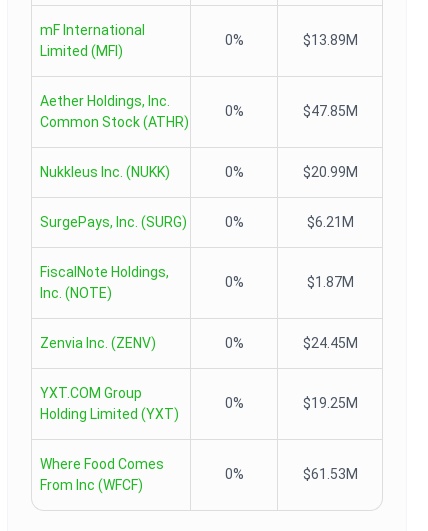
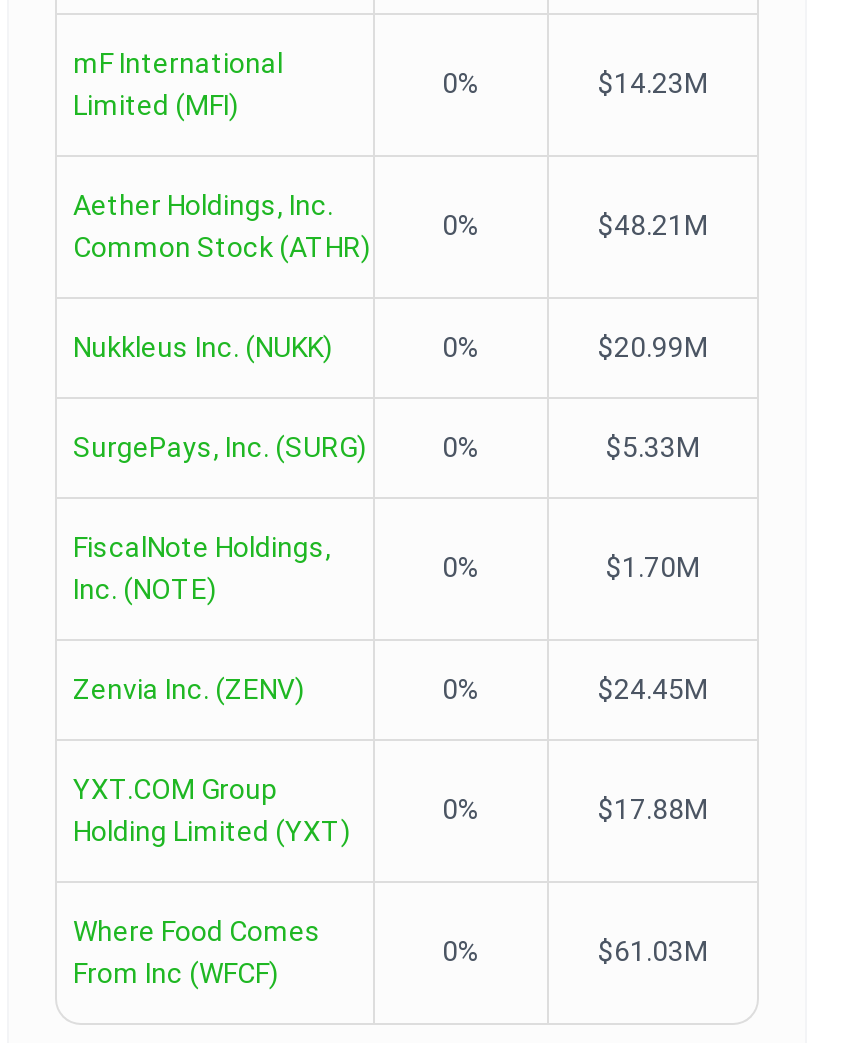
[302,32,357,48] $13.89M -> [598,67,708,99] $14.23M
[302,103,357,119] $47.85M -> [598,209,708,241] $48.21M
[306,214,353,230] $6.21M -> [606,431,700,463] $5.33M
[306,274,353,290] $1.87M -> [606,551,700,583] $1.70M
[302,395,357,411] $19.25M -> [598,793,708,825] $17.88M
[302,466,357,482] $61.53M -> [598,935,708,967] $61.03M

